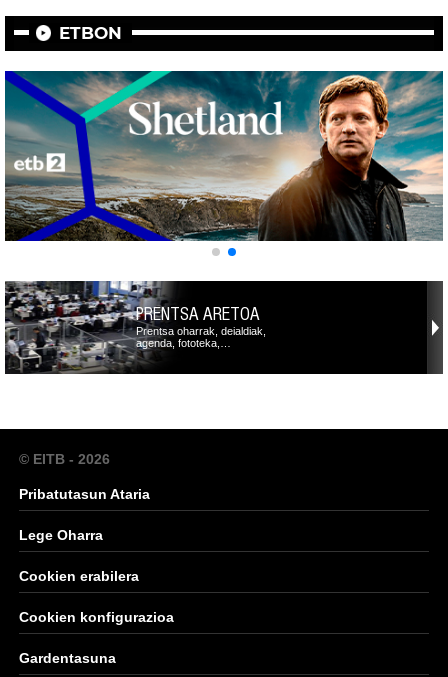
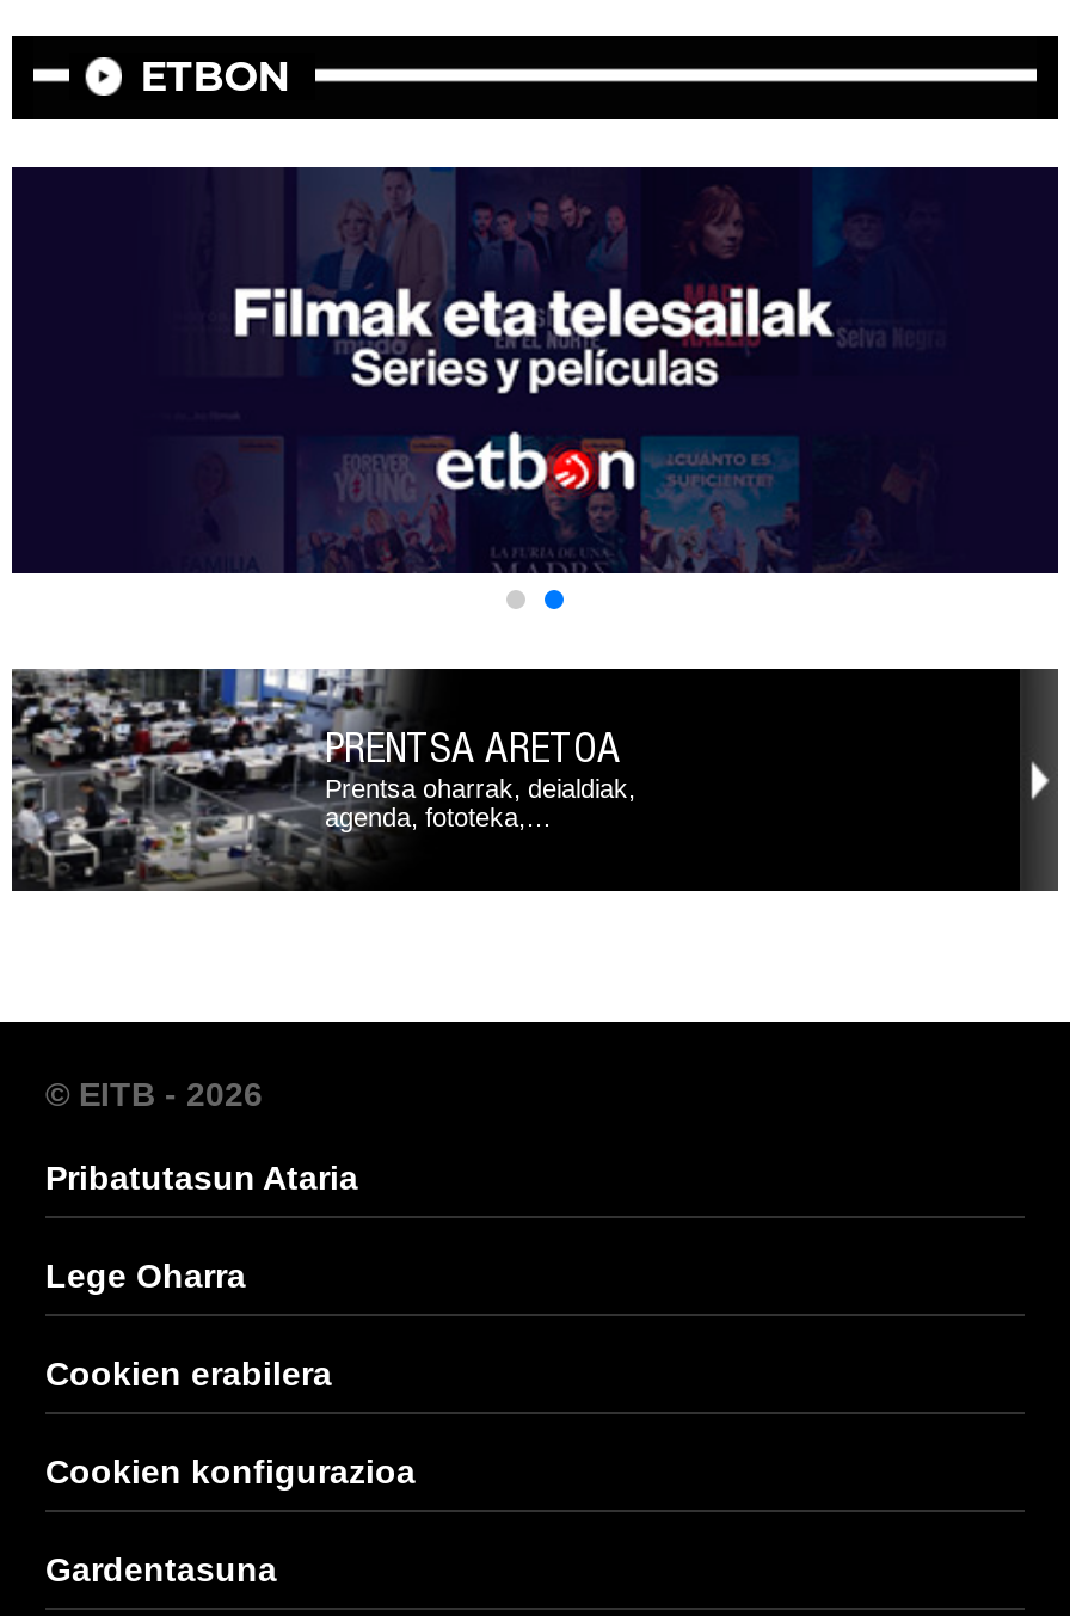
[4,70,444,242] [image] -> [10,165,1060,576] [image]

